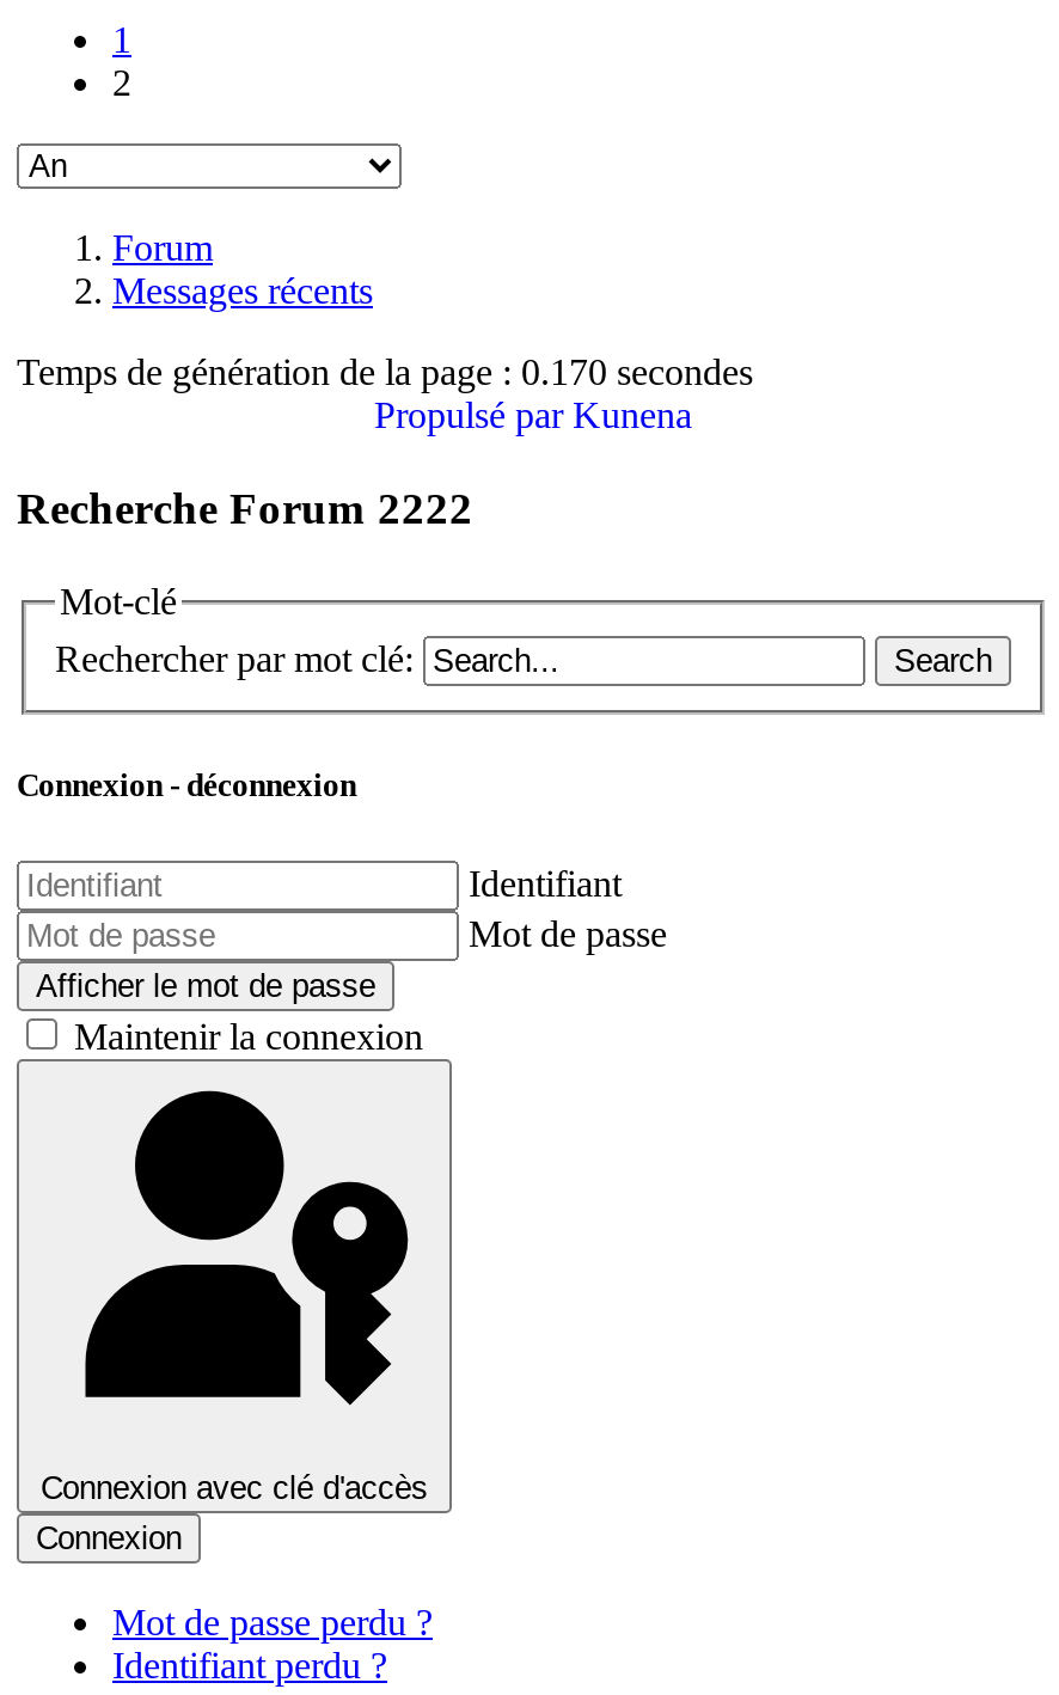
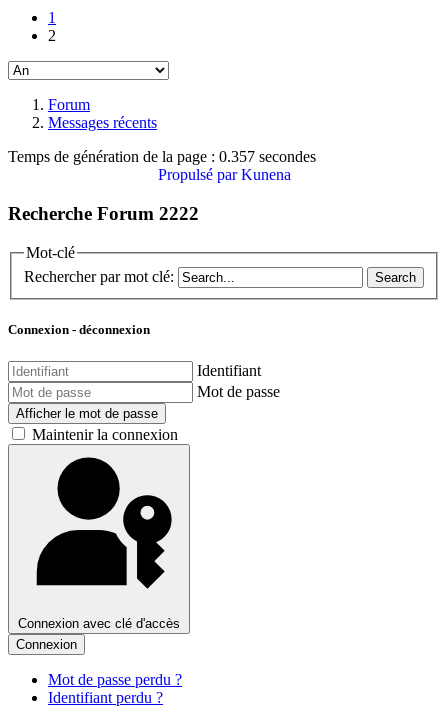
[17,352,753,393] Temps de génération de la page : 0.170 secondes -> [8,148,316,165] Temps de génération de la page : 0.357 secondes

